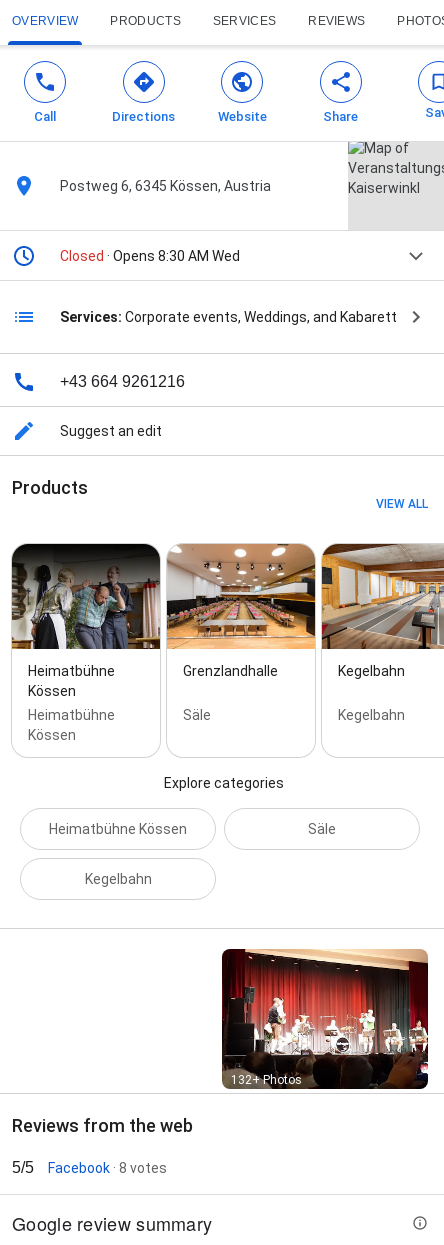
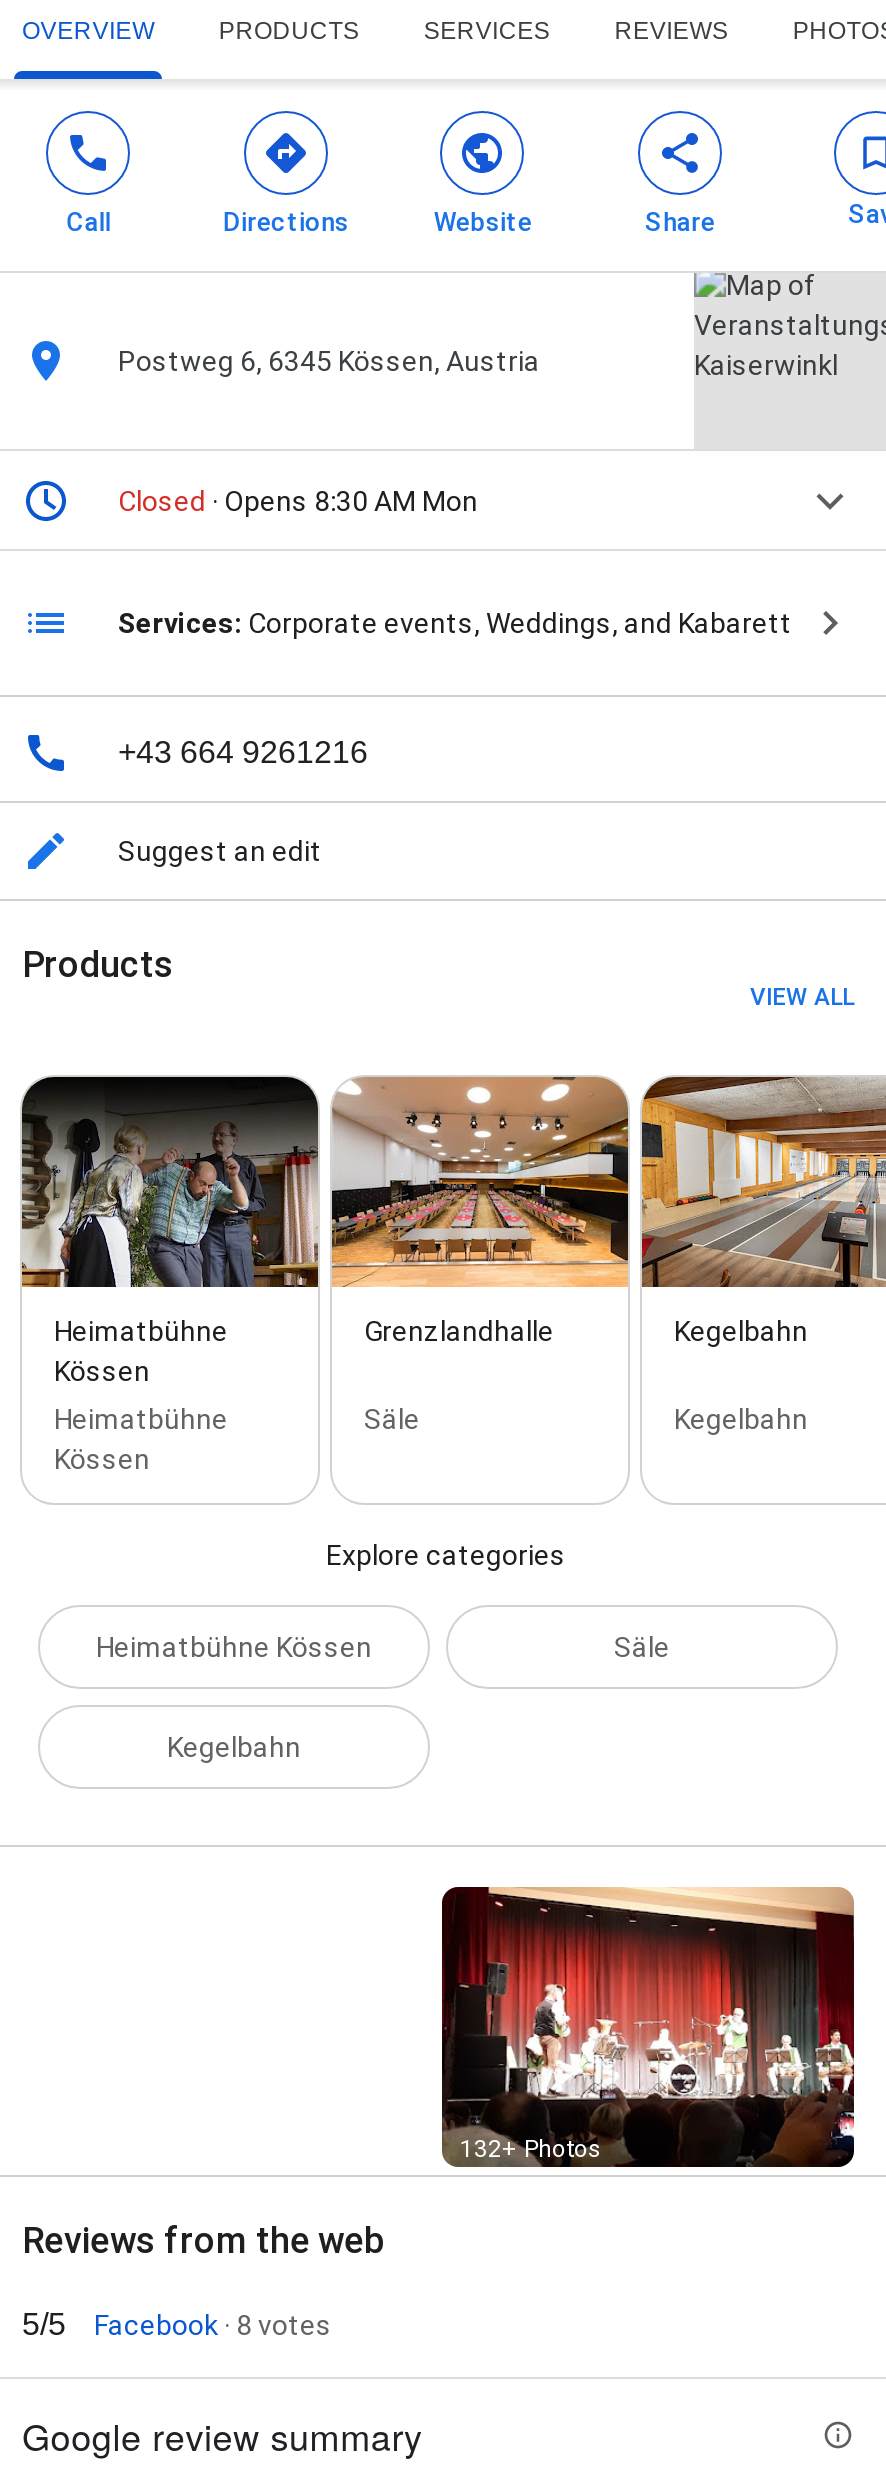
[60,248,240,264] Closed · Opens 8:30 AM Wed -> [118,485,478,517] Closed · Opens 8:30 AM Mon

